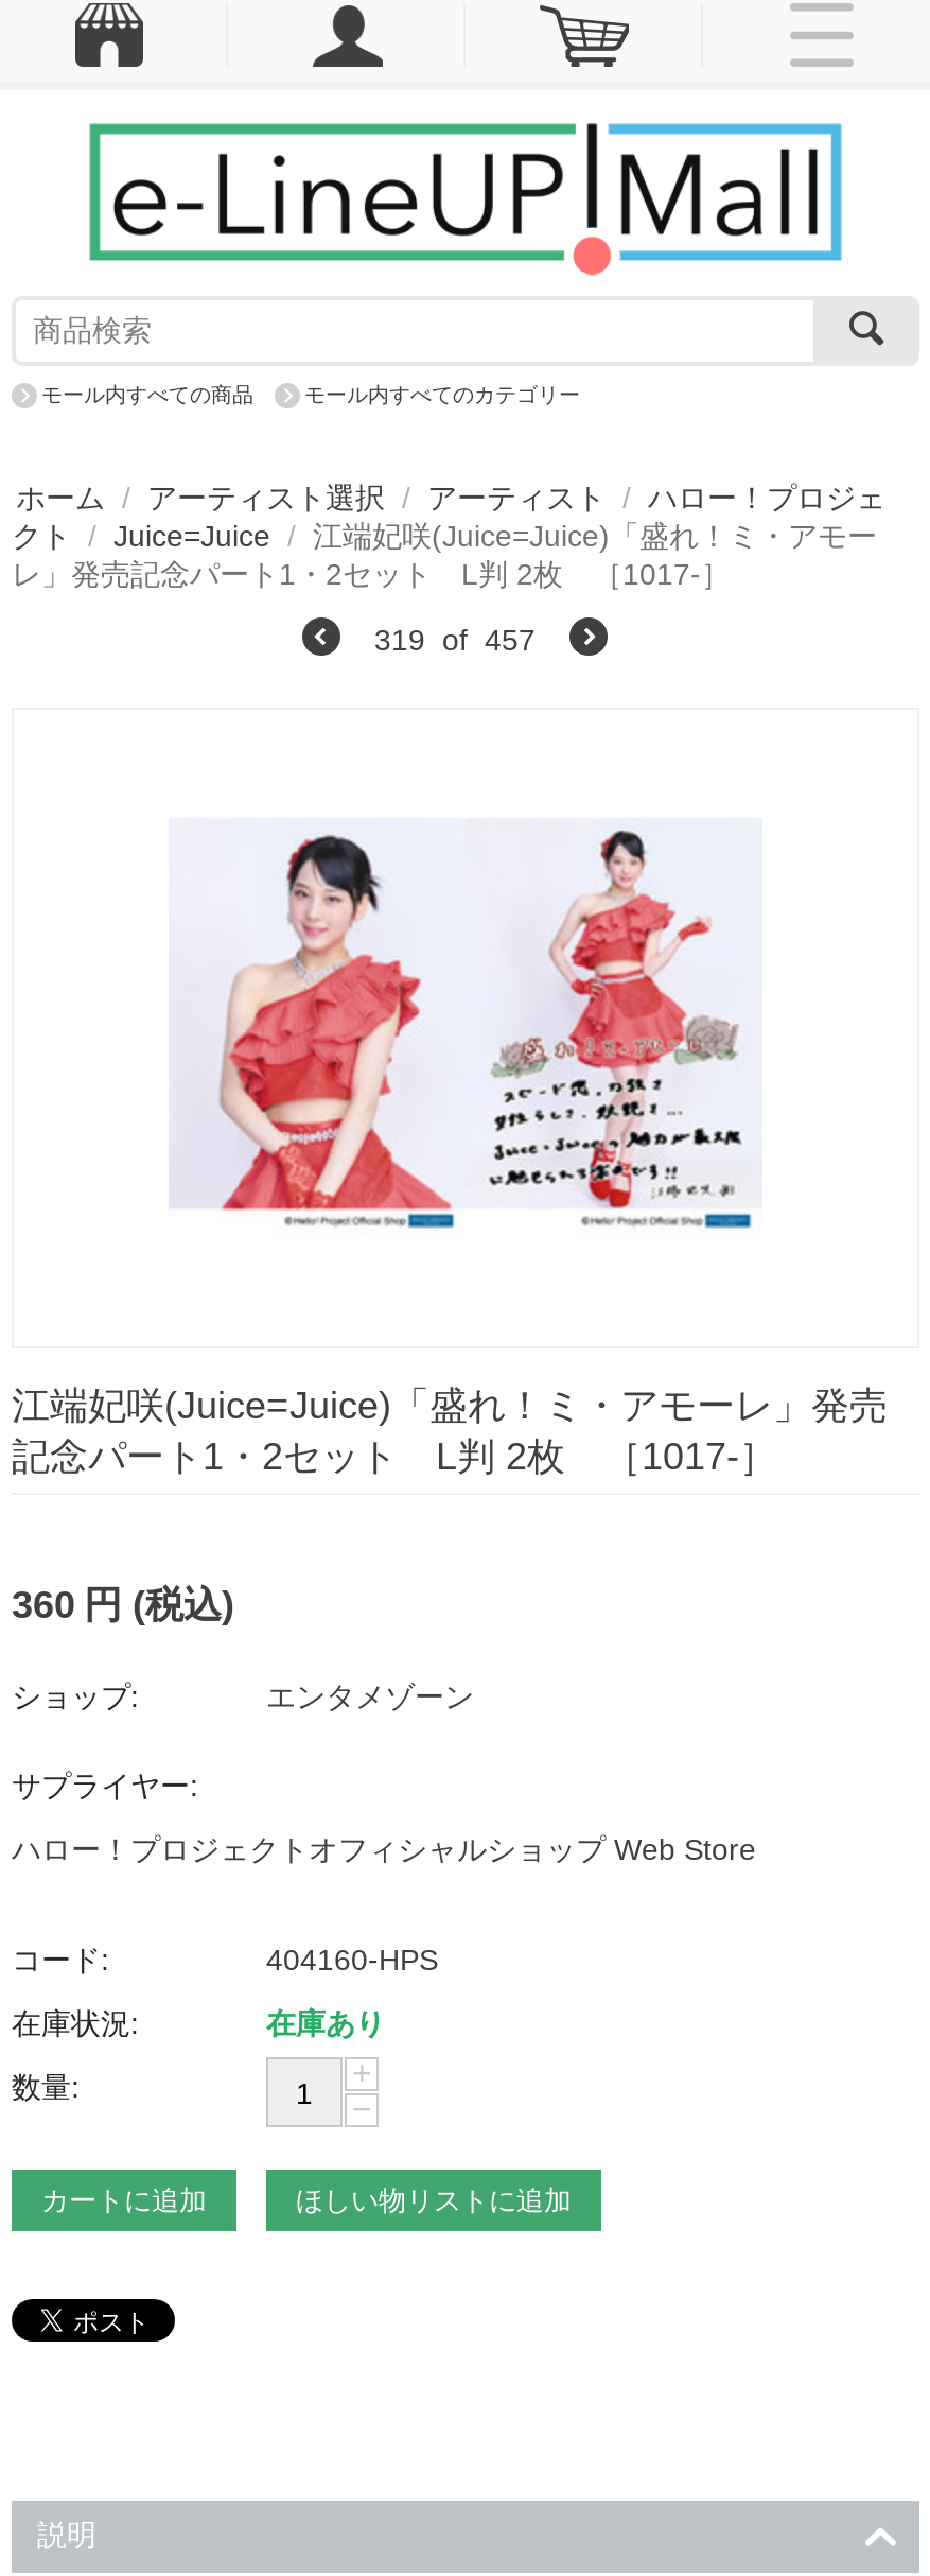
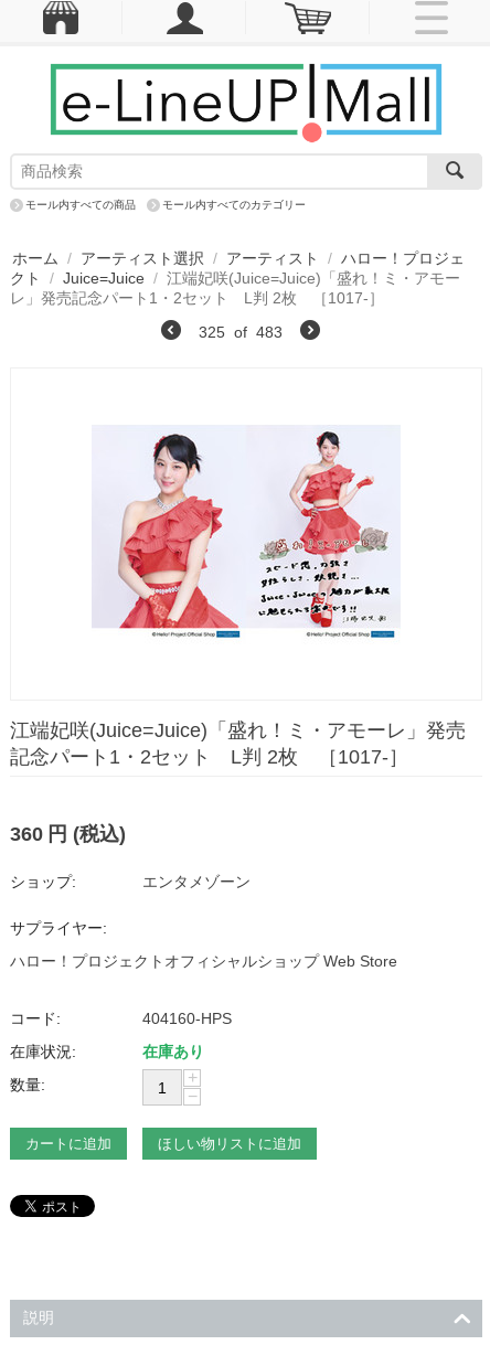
[374,622,536,656] 319 of 457 -> [199,323,283,341] 325 of 483

